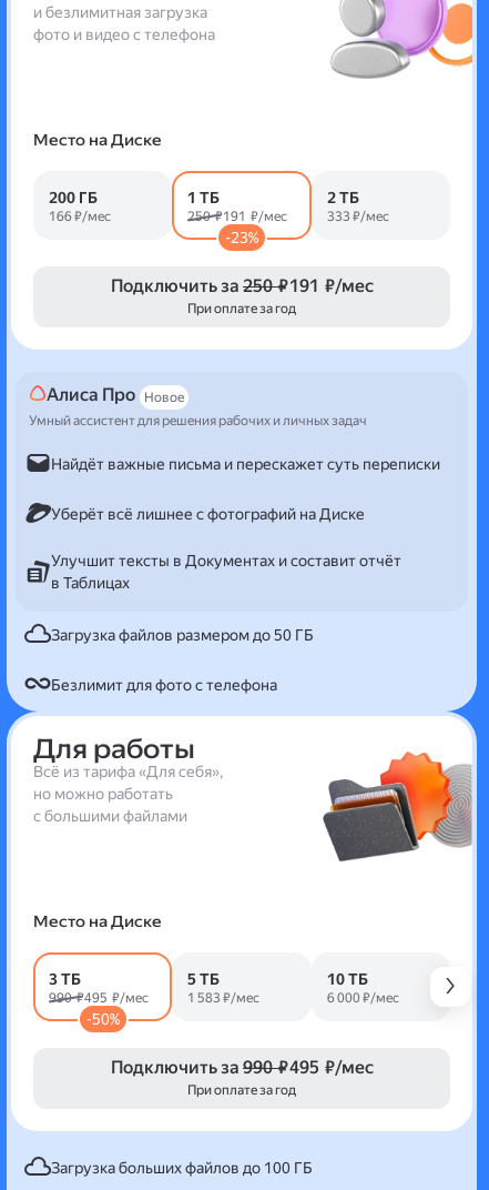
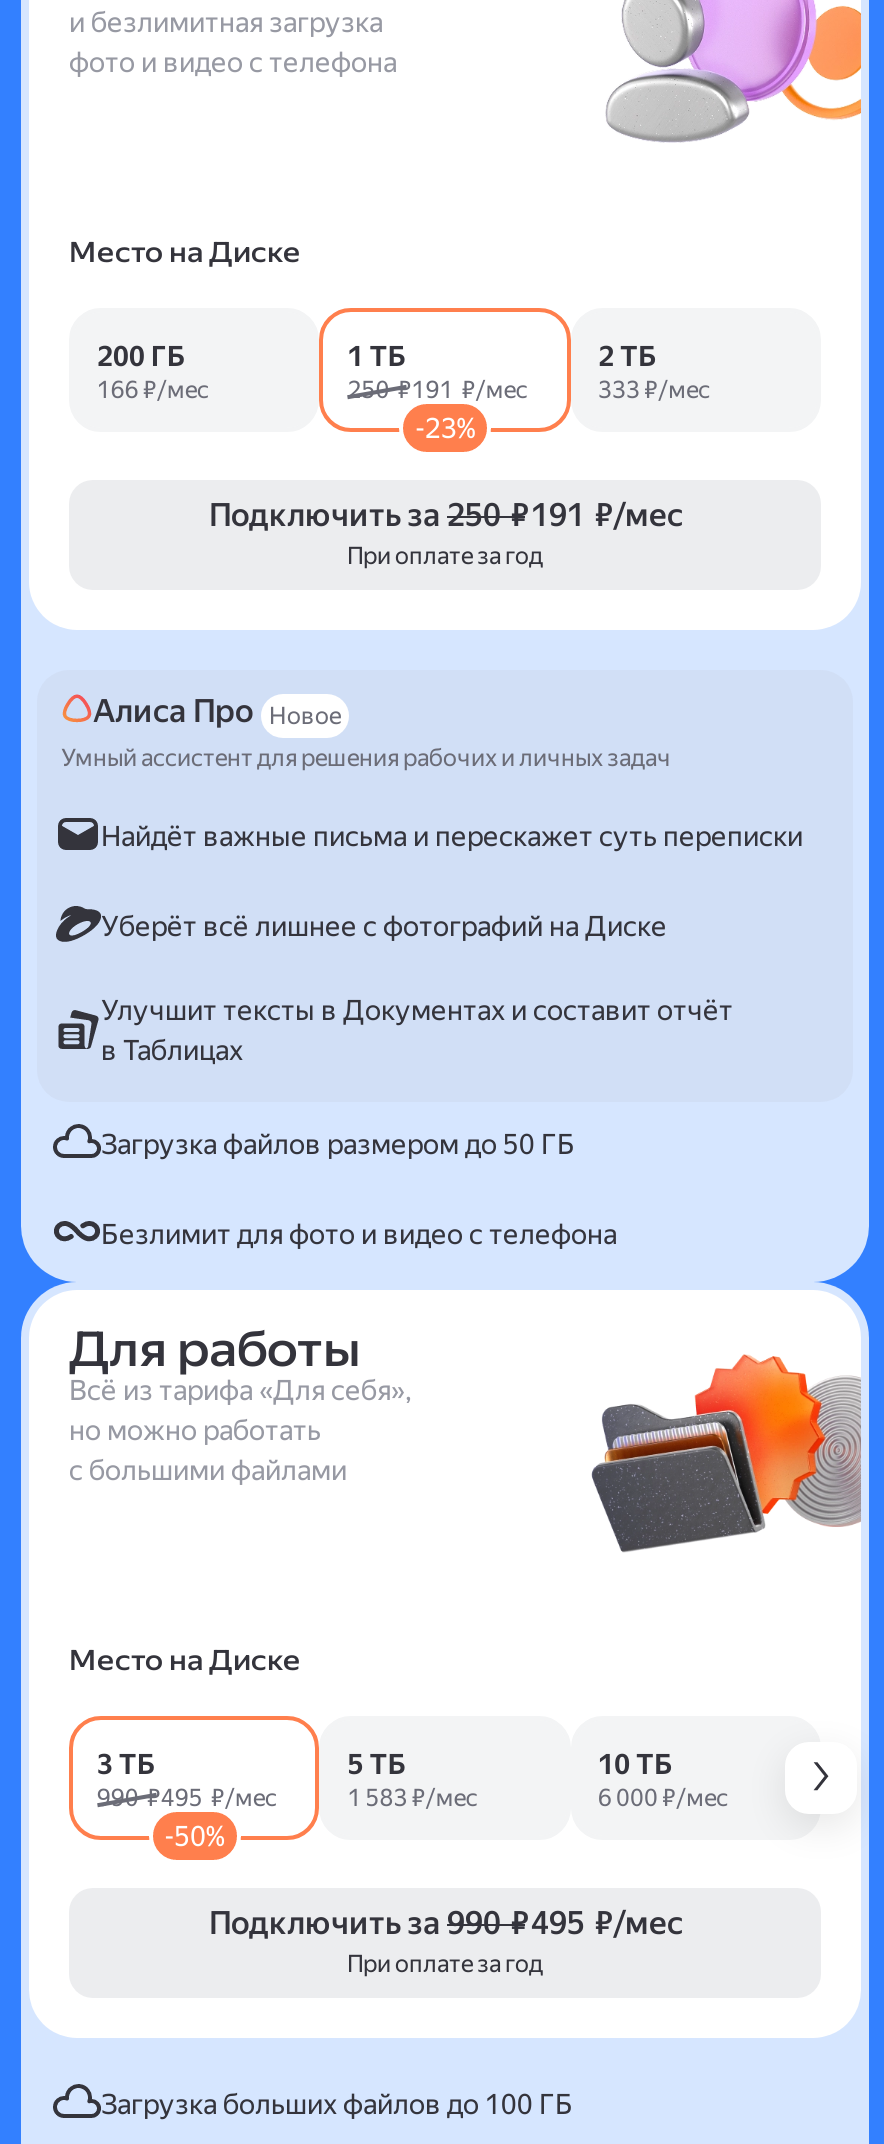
[51,675,277,693] Безлимит для фото с телефона -> [101,1217,617,1249] Безлимит для фото и видео с телефона

